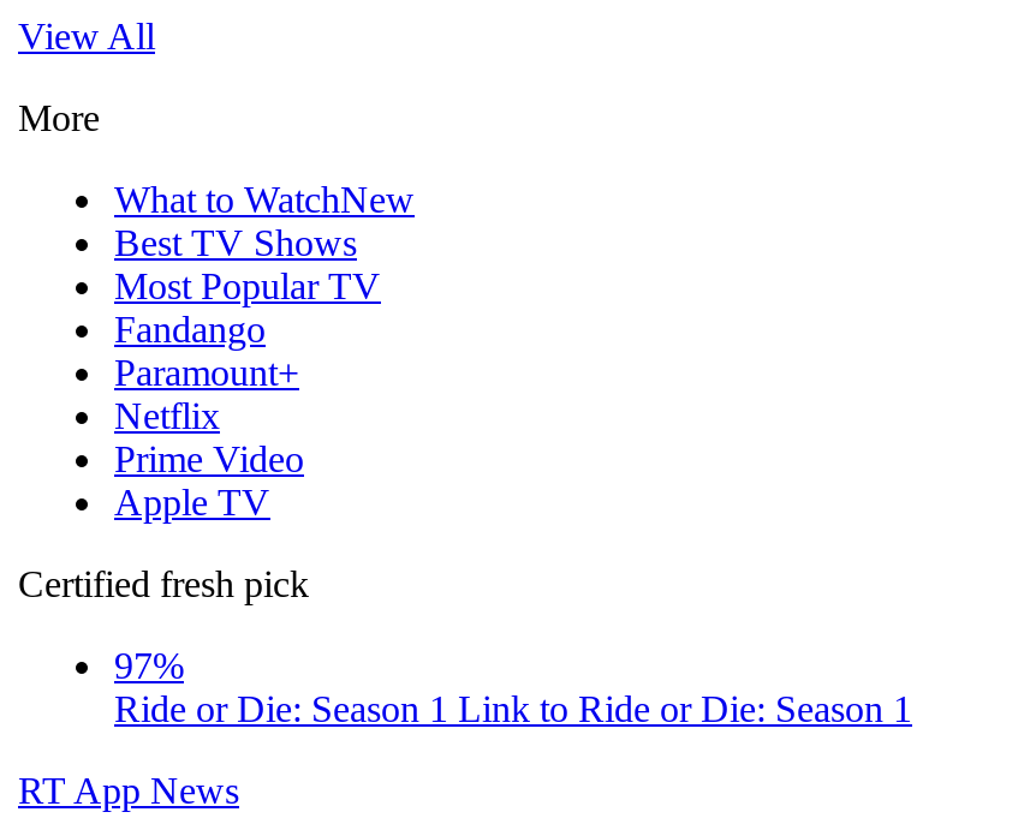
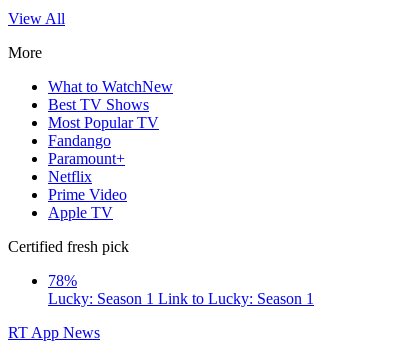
[114,645,912,729] 97% | Ride or Die: Season 1 Link to Ride or Die: Season 1 -> [48,272,314,307] 78% | Lucky: Season 1 Link to Lucky: Season 1

